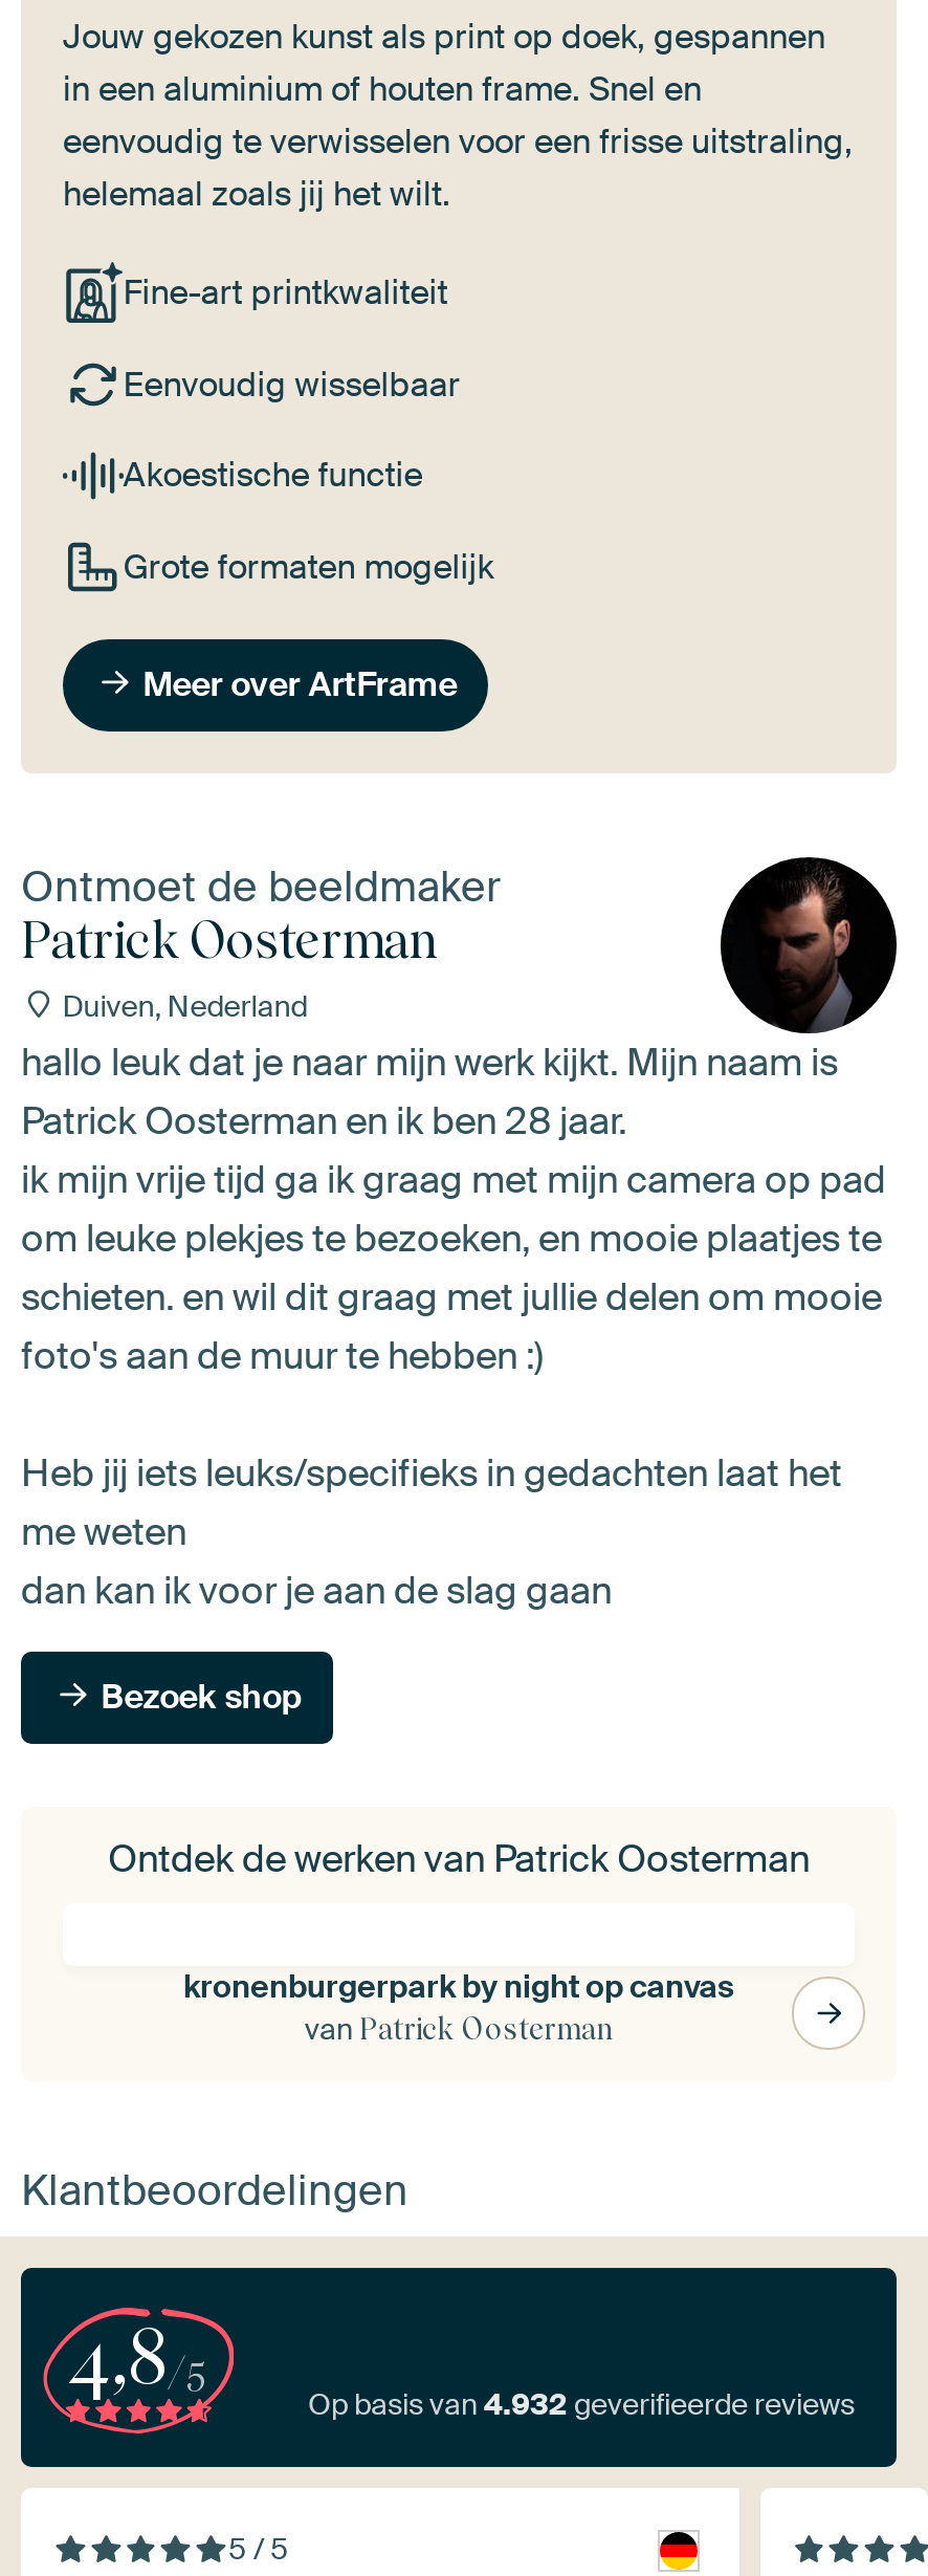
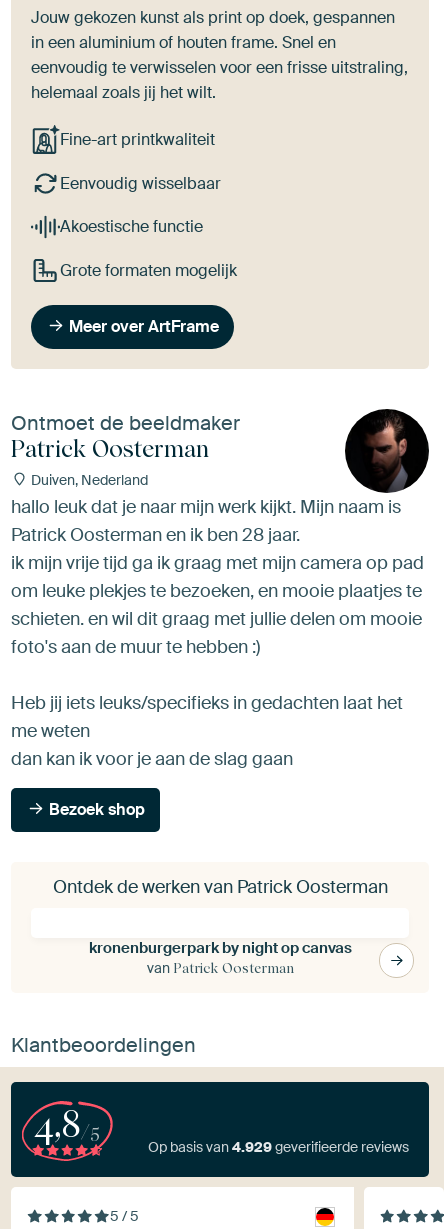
[308,2386,855,2424] Op basis van 4.932 geverifieerde reviews -> [148,1138,409,1156] Op basis van 4.929 geverifieerde reviews

